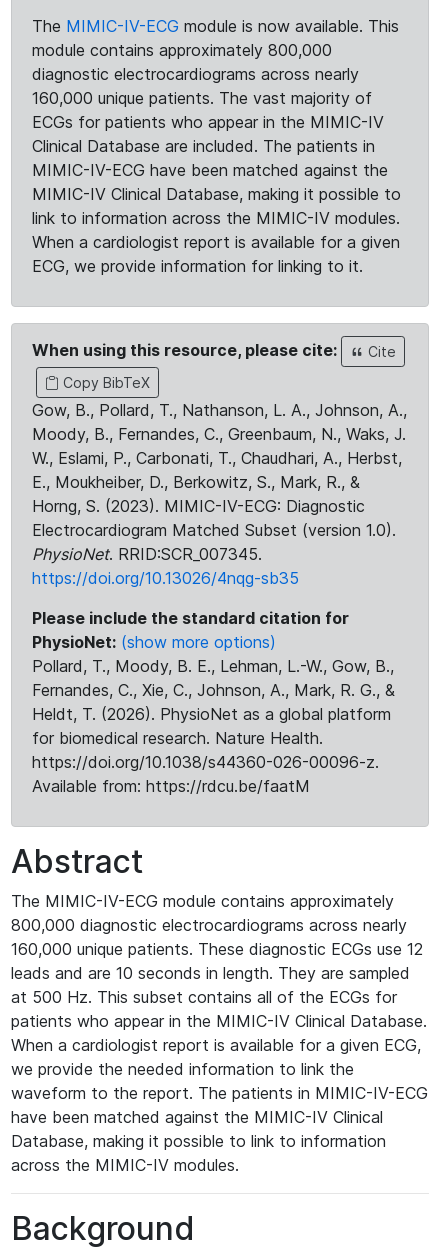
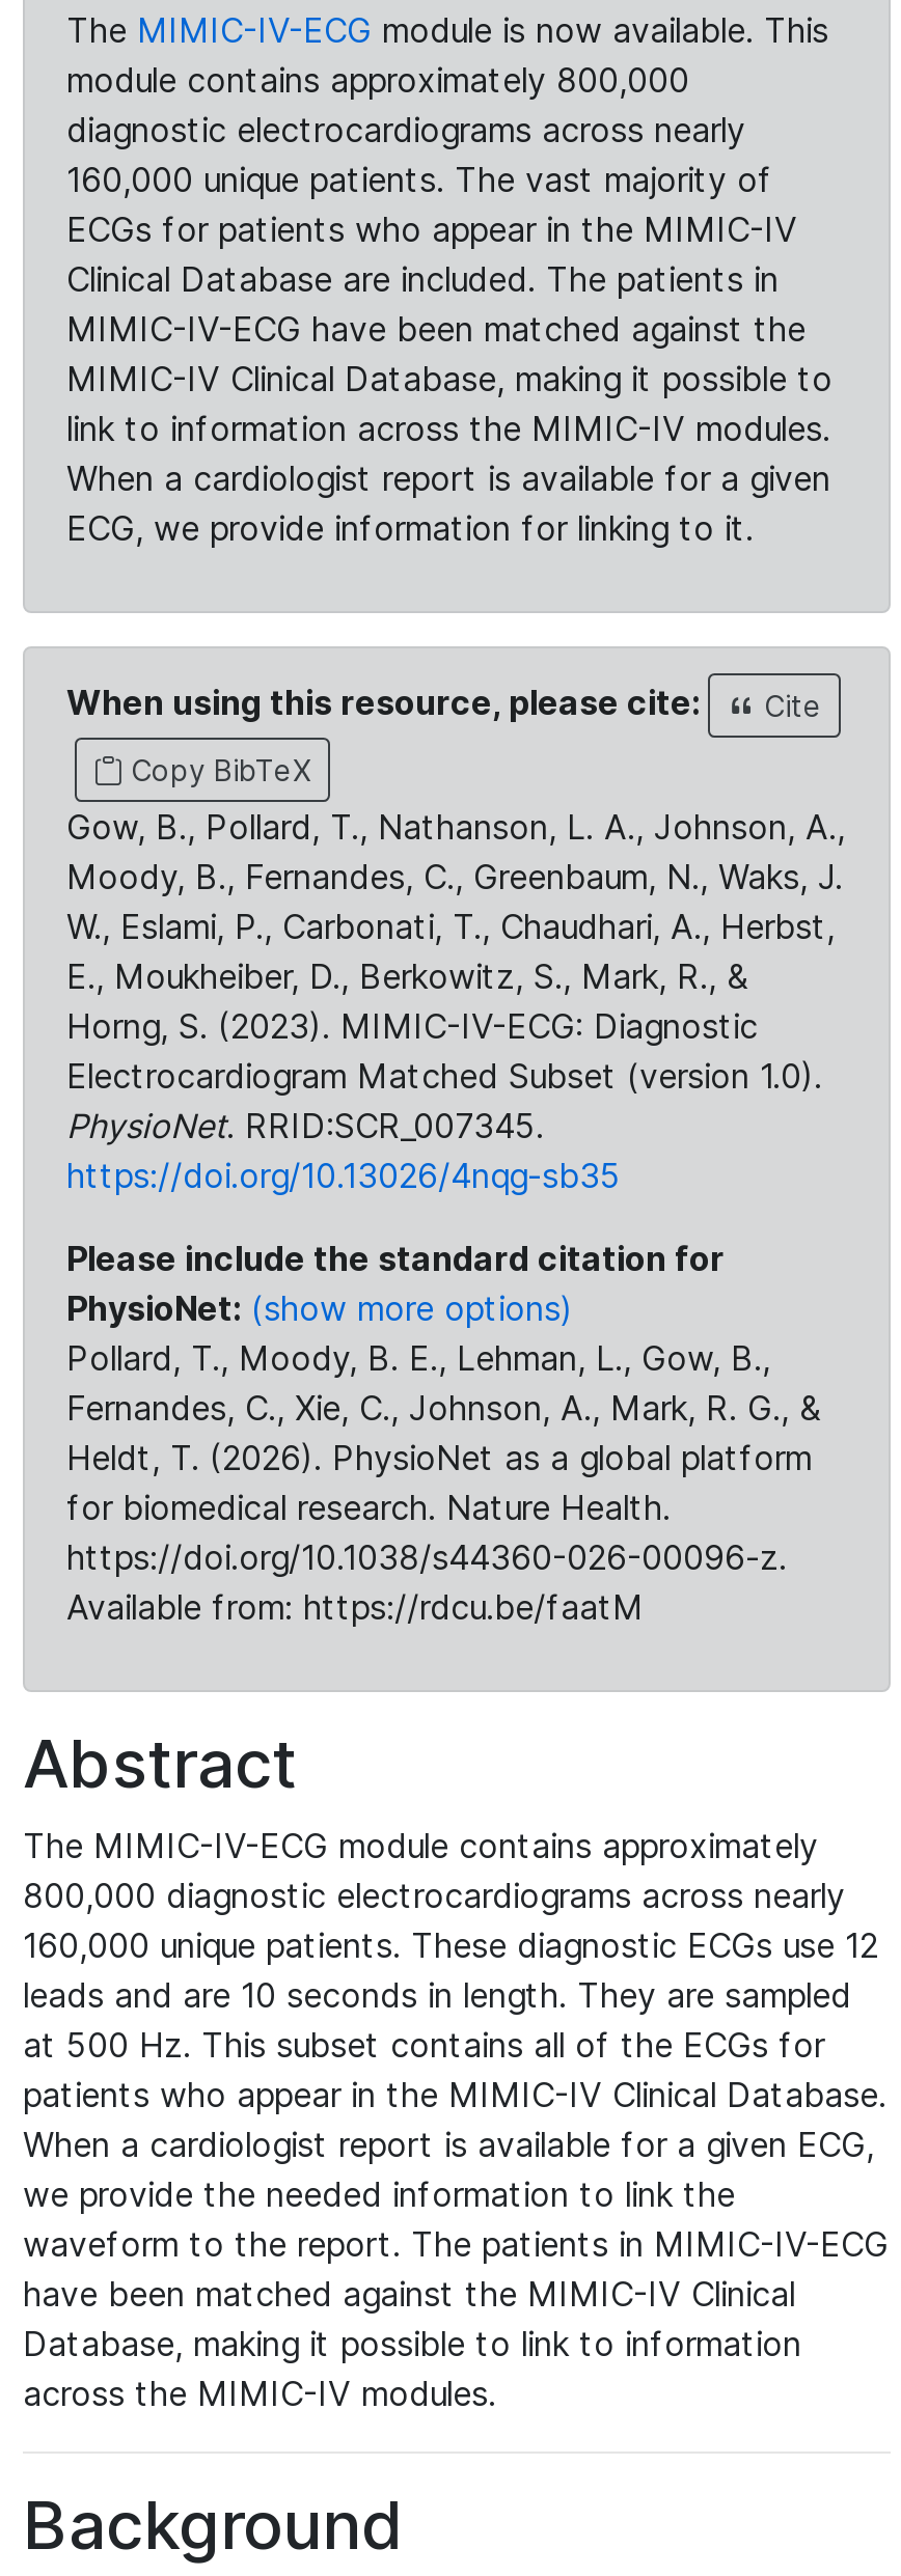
[32,656,394,676] Pollard, T., Moody, B. E., Lehman, L.-W., Gow, B., -> [66,1337,770,1379] Pollard, T., Moody, B. E., Lehman, L., Gow, B.,

